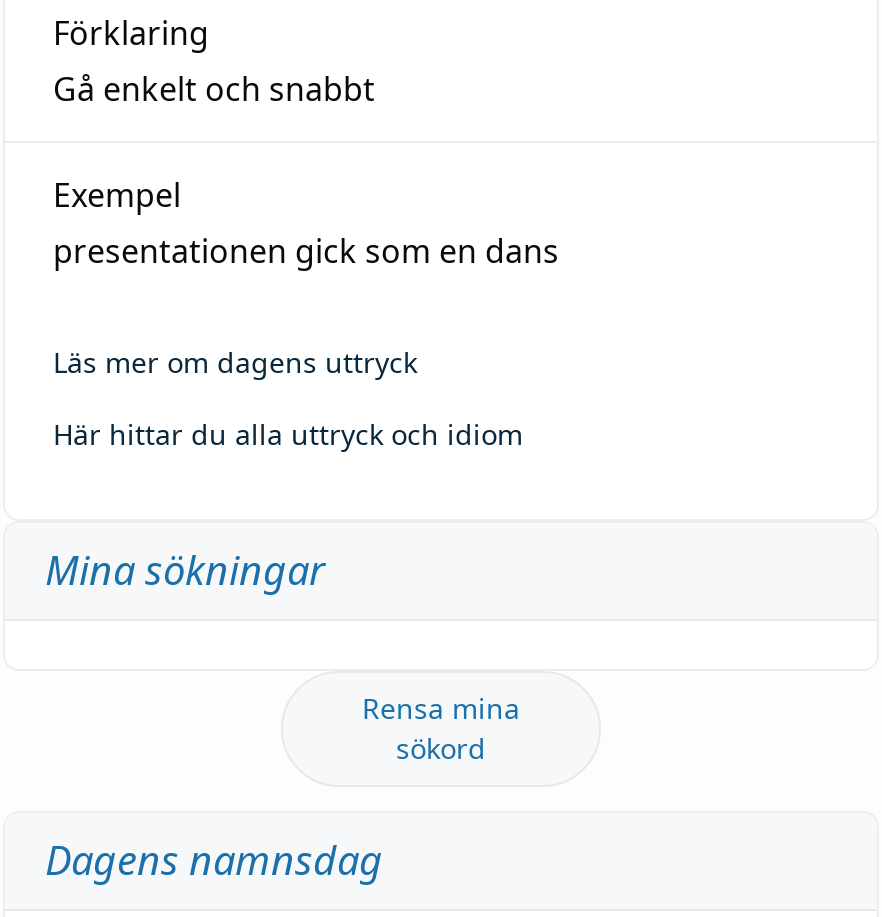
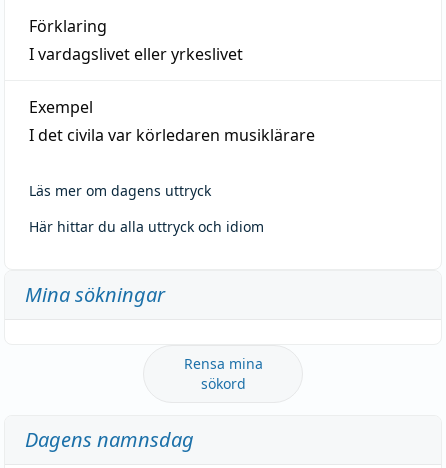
[53,66,375,110] Gå enkelt och snabbt -> [29,43,243,65] I vardagslivet eller yrkeslivet
[53,228,559,272] presentationen gick som en dans -> [29,124,315,146] I det civila var körledaren musiklärare

